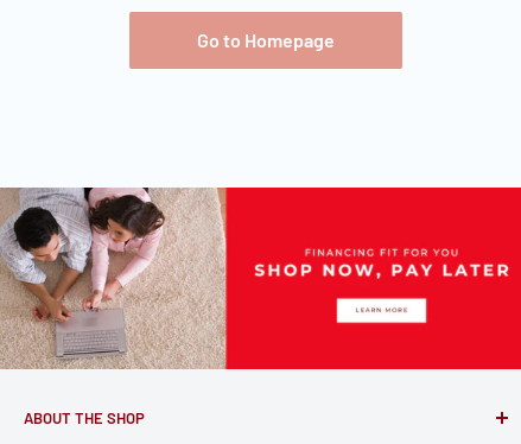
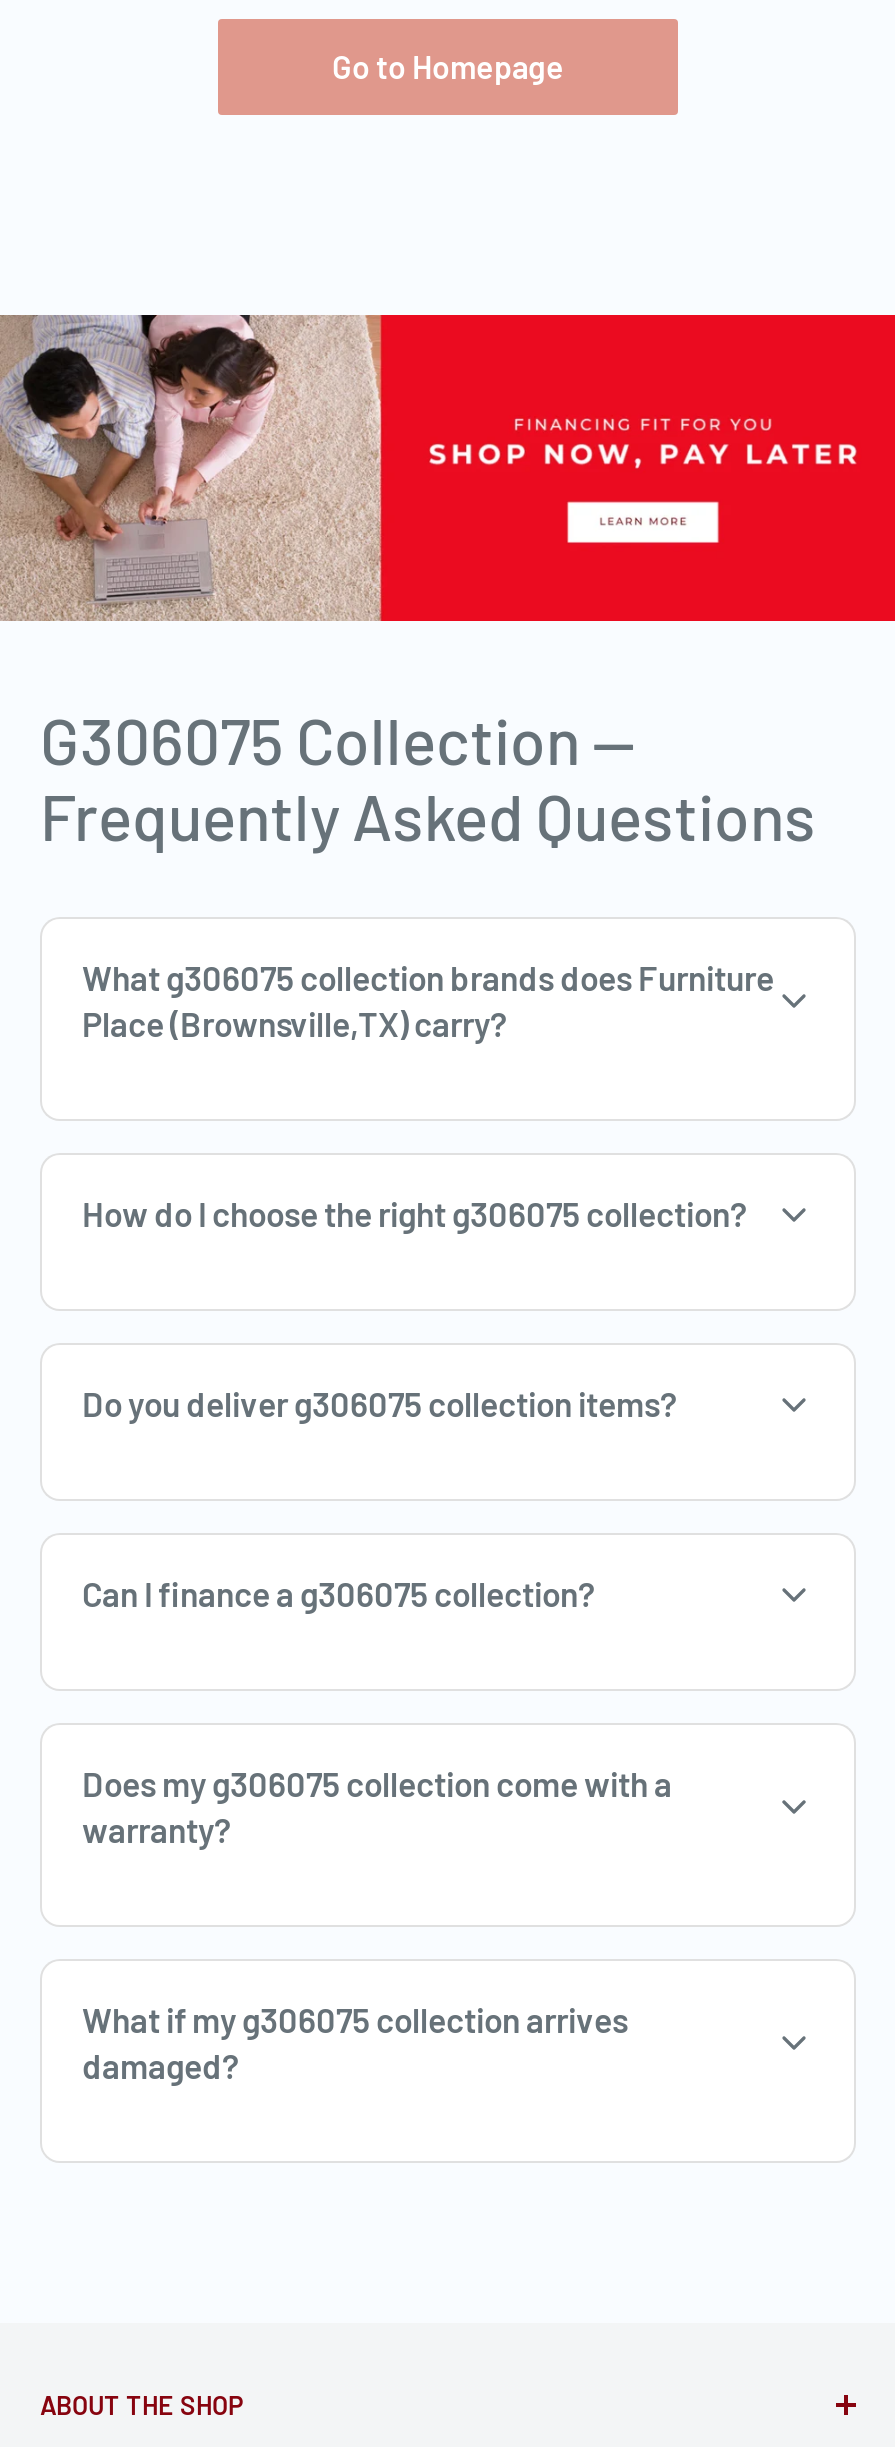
none -> [40,702,816,1044] G306075 Collection — | Frequently Asked Questions | What g306075 collection brands does Furniture | Place (Brownsville,TX) carry?
none -> [82,1194,748,1234] How do I choose the right g306075 collection?
none -> [82,1384,678,1424] Do you deliver g306075 collection items?
none -> [82,1574,596,1614] Can I finance a g306075 collection?
none -> [82,1764,672,1850] Does my g306075 collection come with a | warranty?
none -> [82,2000,628,2086] What if my g306075 collection arrives | damaged?

